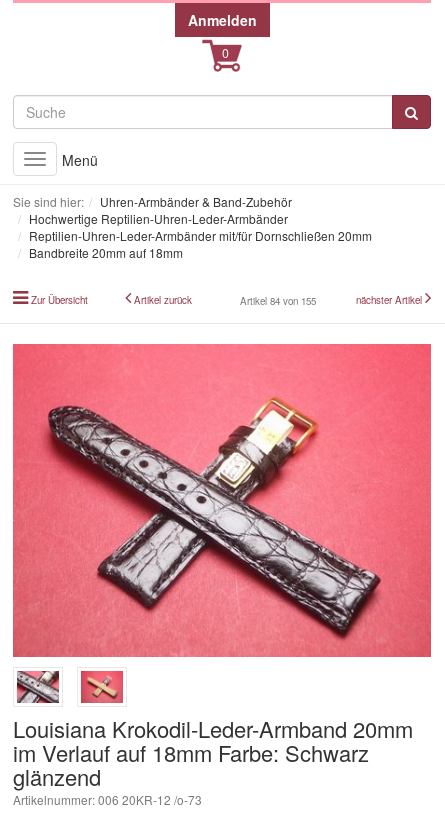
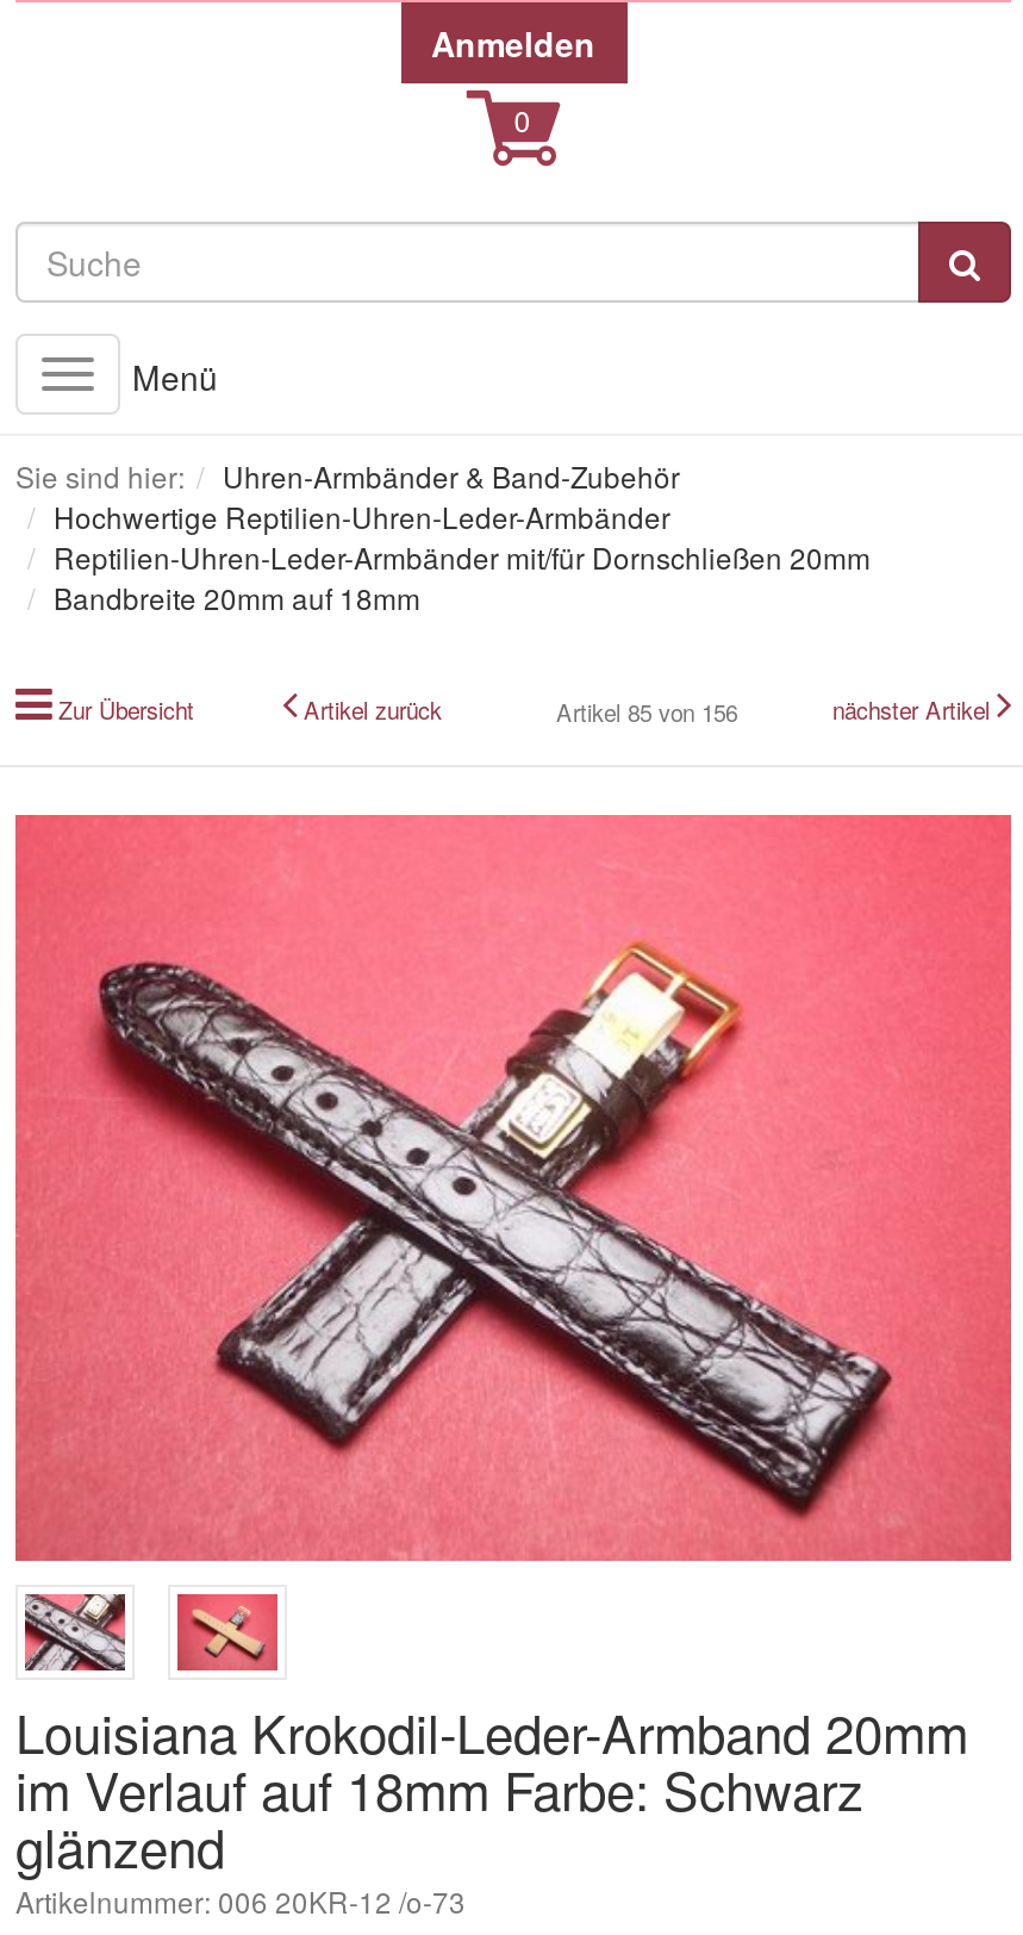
[240,294,316,308] Artikel 84 von 155 -> [556,696,737,729] Artikel 85 von 156

